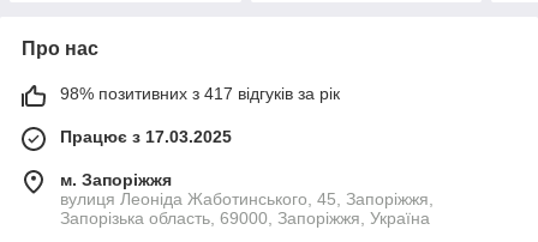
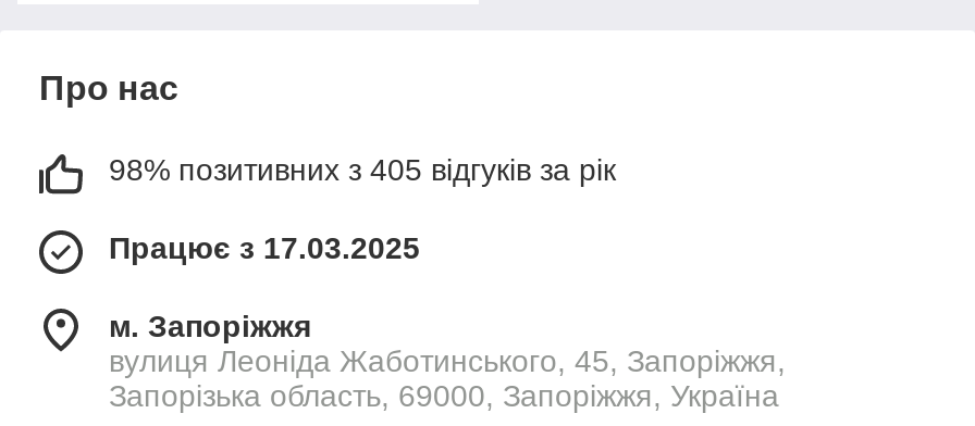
[60,84,340,103] 98% позитивних з 417 відгуків за рік -> [109,152,616,186] 98% позитивних з 405 відгуків за рік

